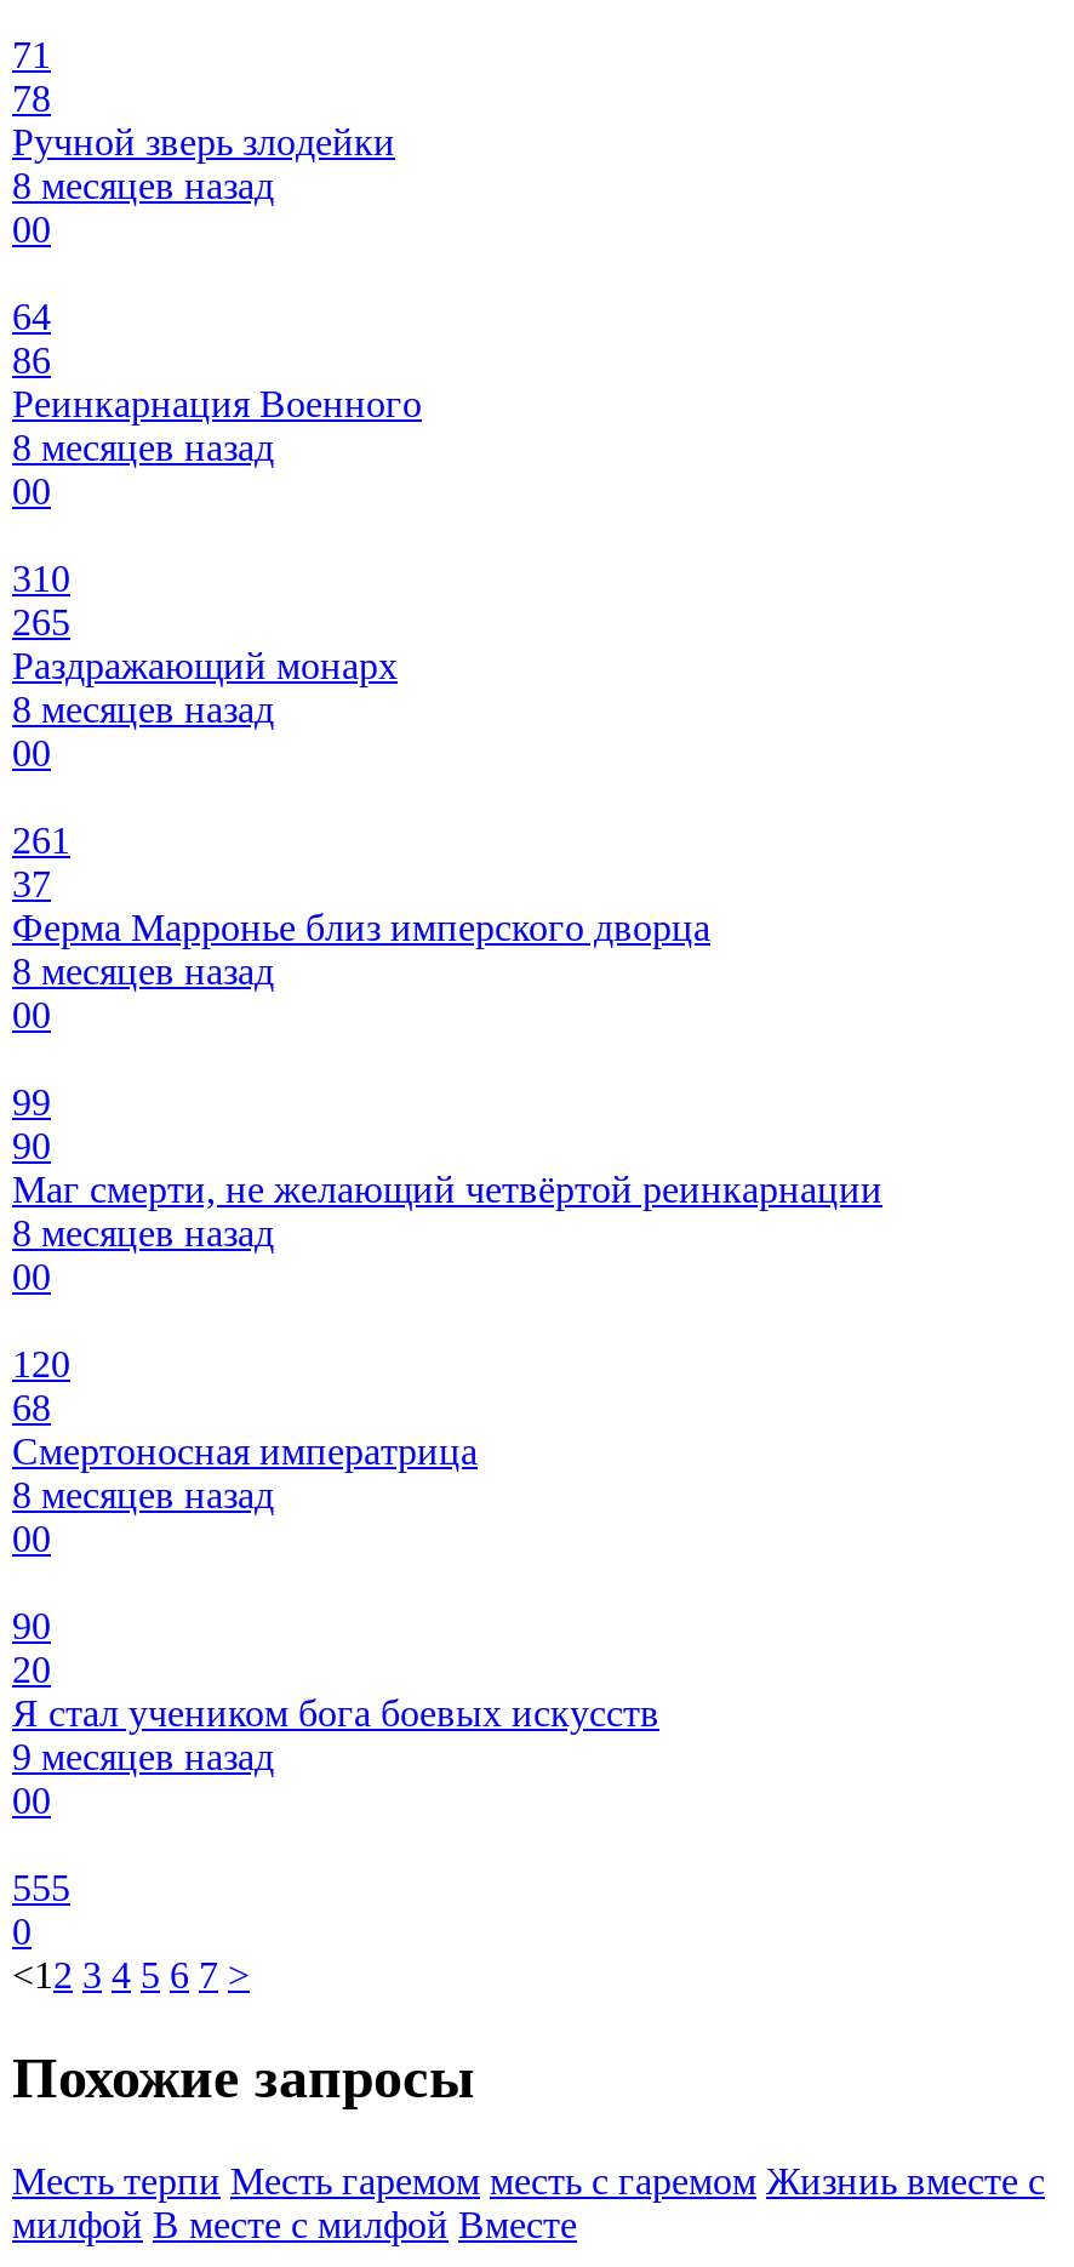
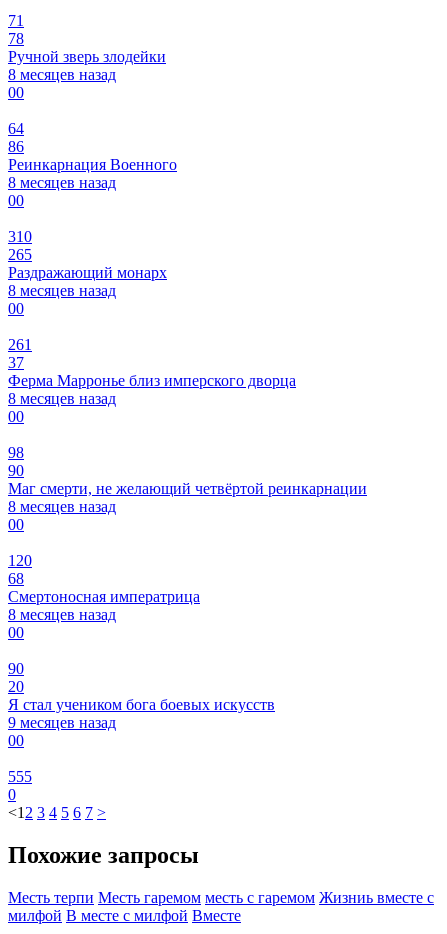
[12,1081,51,1122] 99 -> [8,444,24,461] 98

